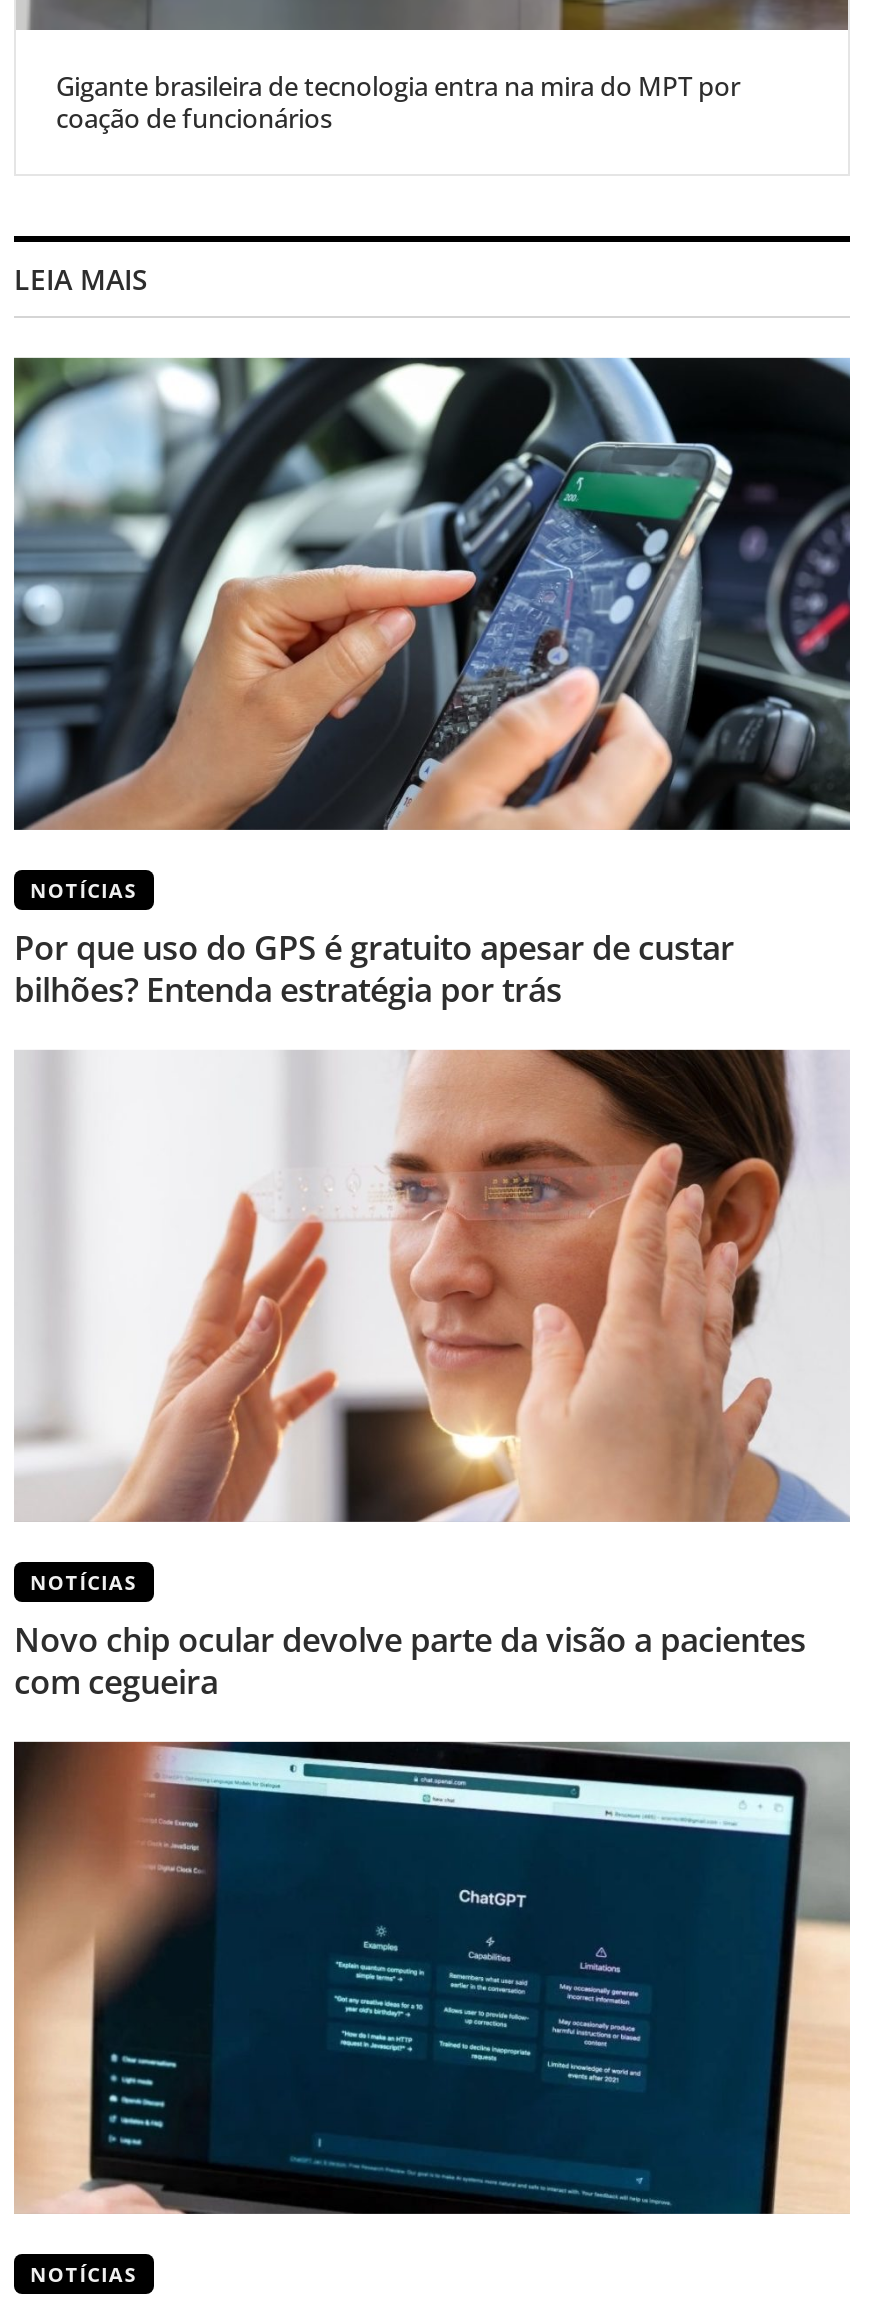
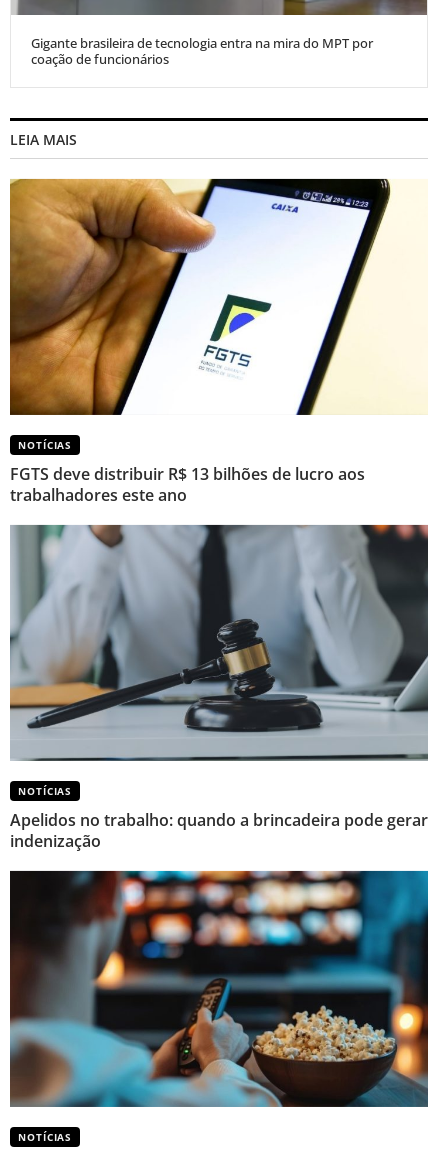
[12,356,852,832] [image] -> [9,178,428,416] [image]
[14,924,734,1012] Por que uso do GPS é gratuito apesar de custar | bilhões? Entenda estratégia por trás -> [10,462,365,506] FGTS deve distribuir R$ 13 bilhões de lucro aos | trabalhadores este ano
[14,1048,850,1524] [image] -> [9,524,429,762] [image]
[14,1616,806,1704] Novo chip ocular devolve parte da visão a pacientes | com cegueira -> [10,808,428,852] Apelidos no trabalho: quando a brincadeira pode gerar | indenização
[12,1740,850,2216] [image] -> [9,870,429,1108] [image]

